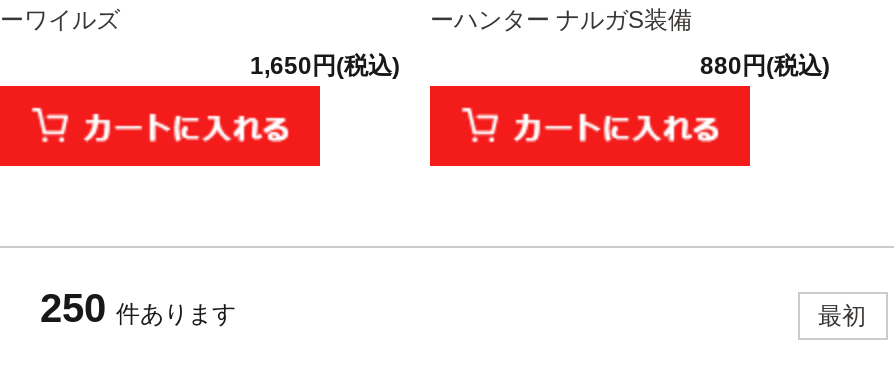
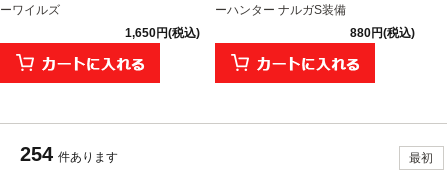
[40,287,236,331] 250 件あります -> [20,143,118,165] 254 件あります

